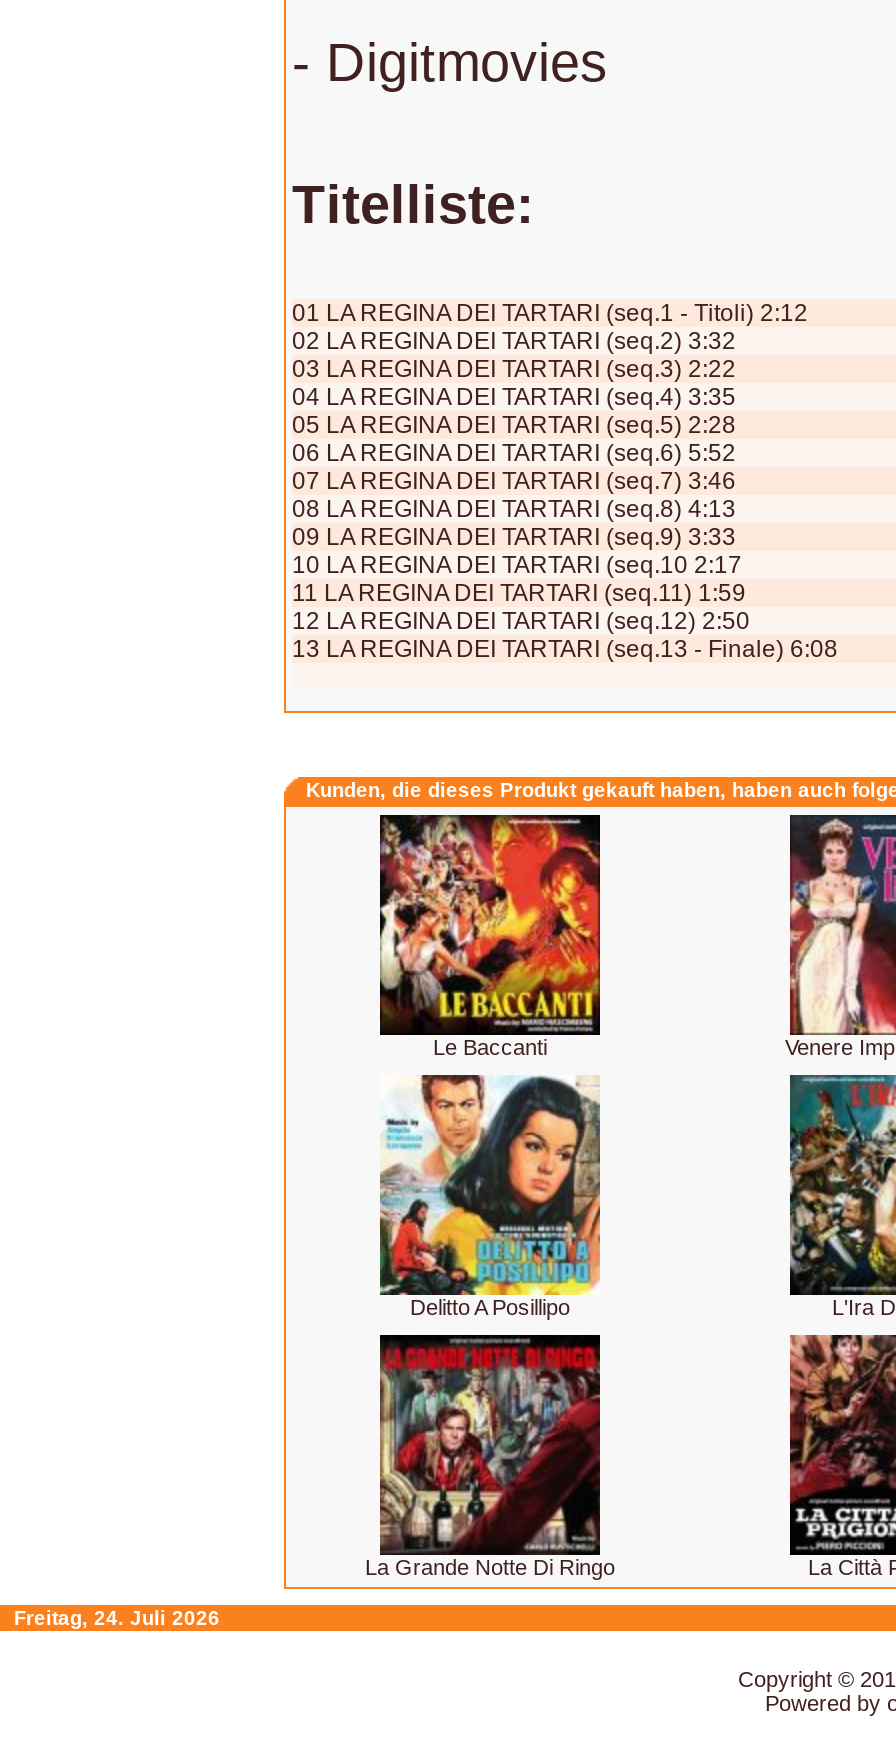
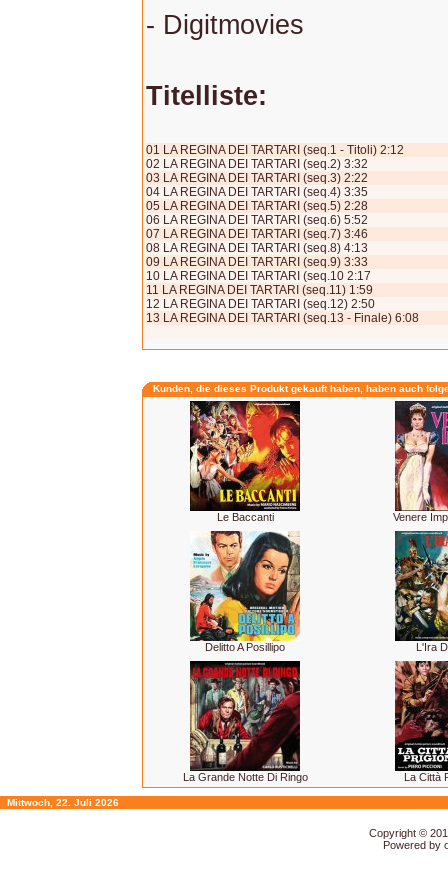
[2,1607,232,1629] Freitag, 24. Juli 2026 -> [1,797,125,808] Mittwoch, 22. Juli 2026

